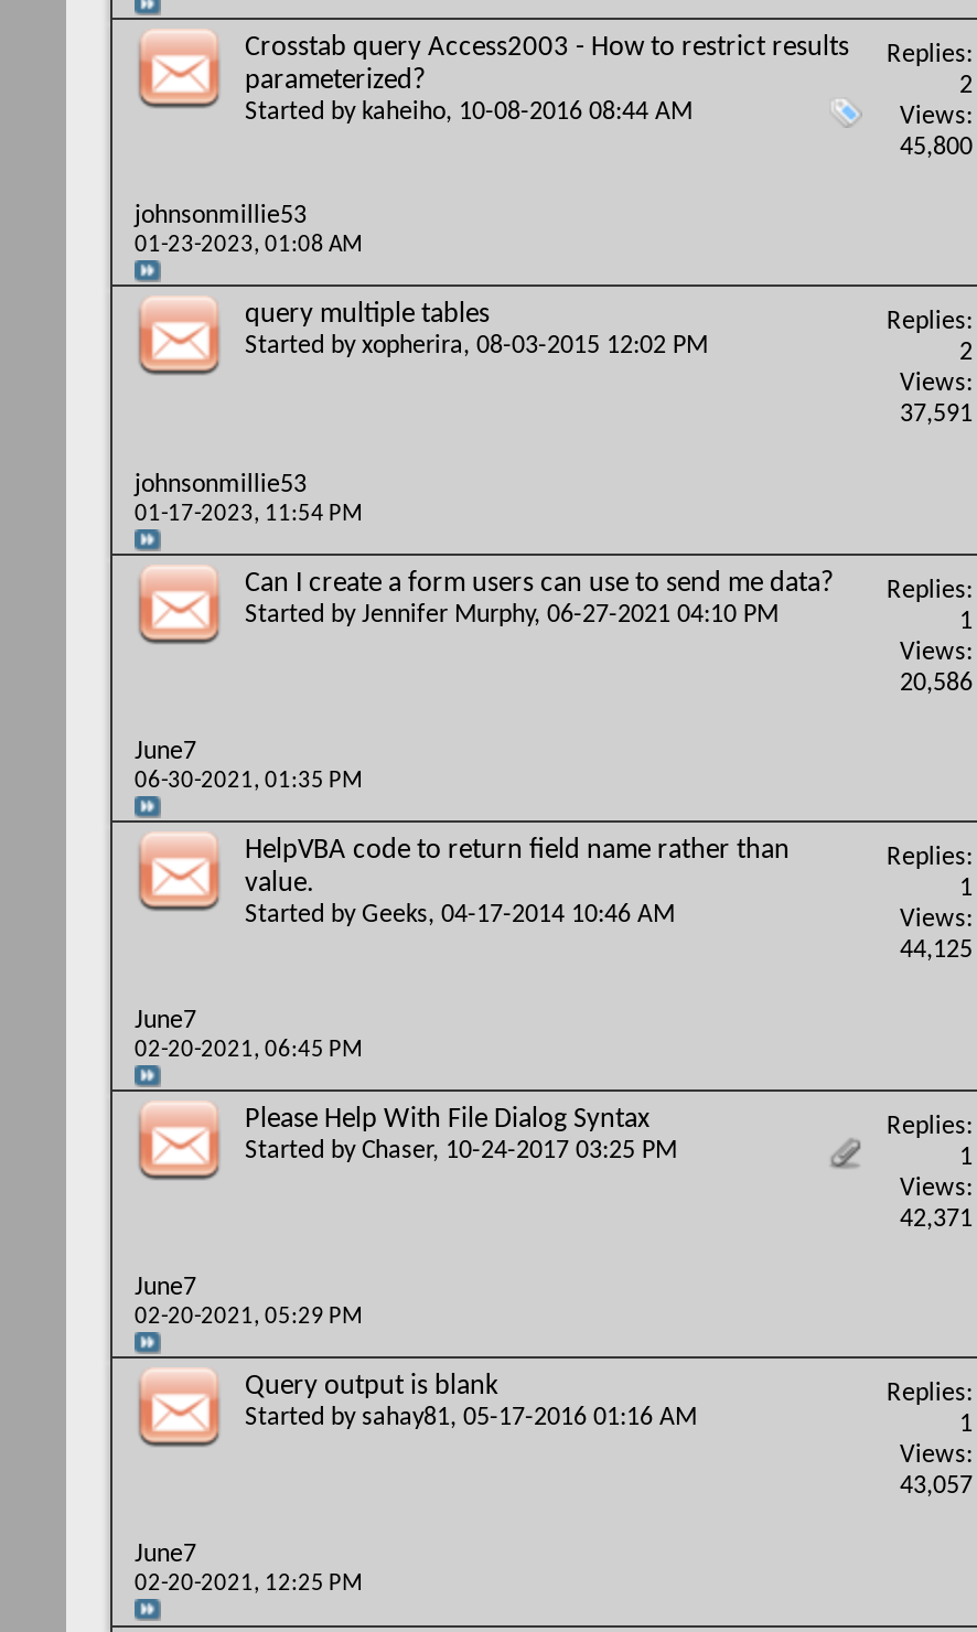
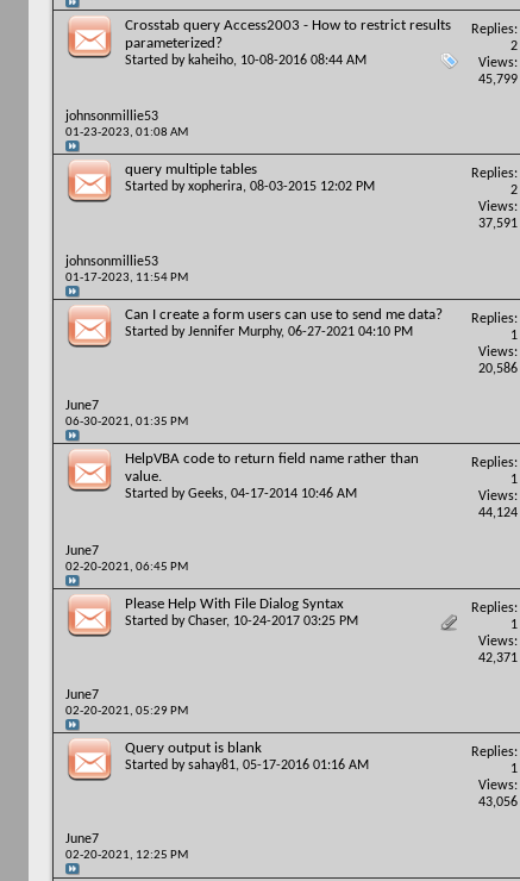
[900,134,973,160] 45,800 -> [478,72,518,87] 45,799
[900,937,973,964] 44,125 -> [478,506,518,520] 44,124
[900,1473,973,1500] 43,057 -> [478,795,518,810] 43,056

